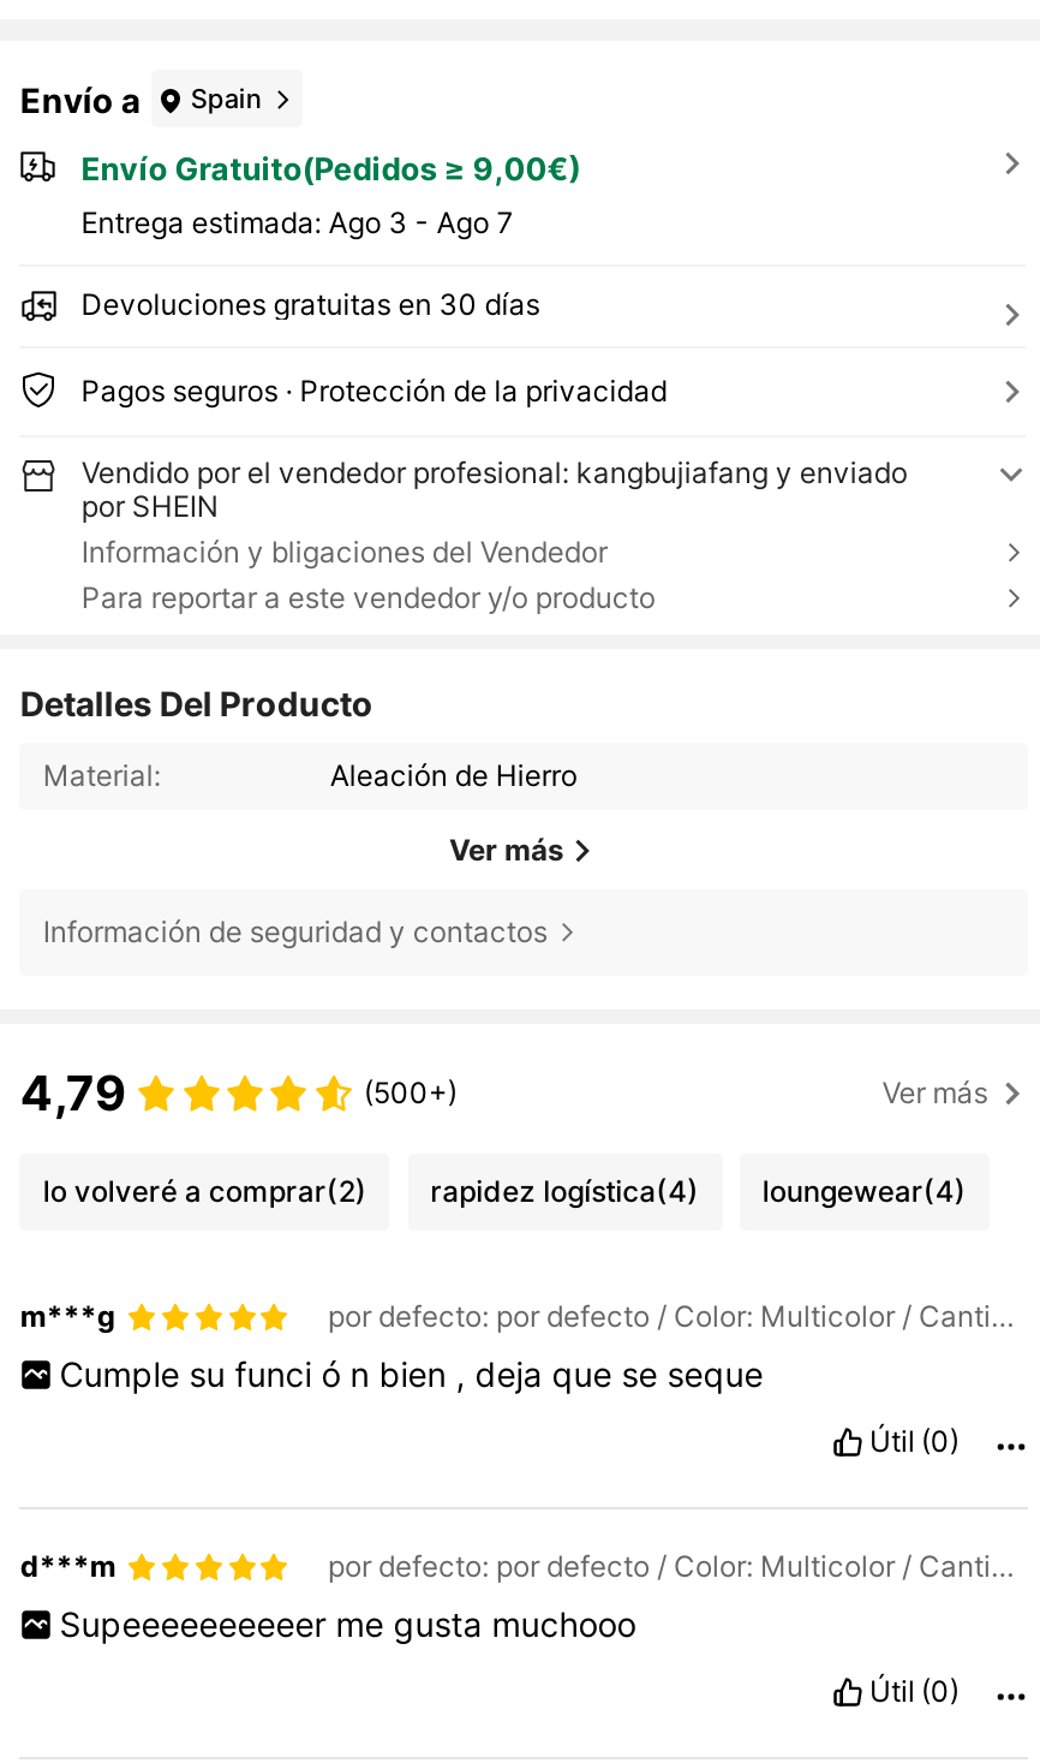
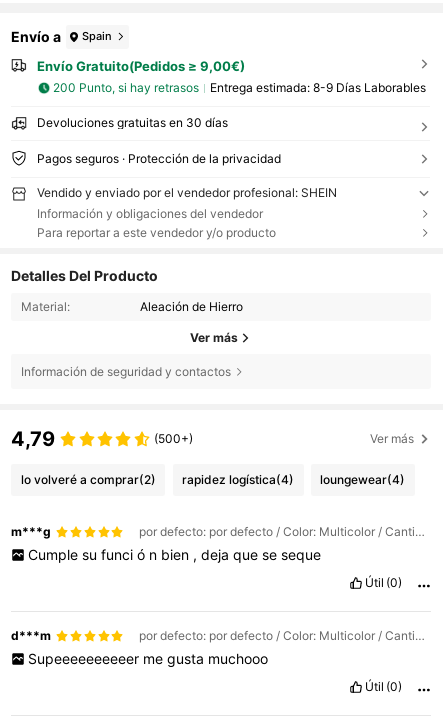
[81,205,513,241] Entrega estimada: Ago 3 - Ago 7 -> [53,80,426,95] 200 Punto, si hay retrasos | Entrega estimada: 8-9 Días Laborables
[81,456,908,571] Vendido por el vendedor profesional: kangbujiafang y enviado | por SHEIN | Información y bligaciones del Vendedor -> [37,185,337,221] Vendido y enviado por el vendedor profesional: SHEIN | Información y obligaciones del vendedor

